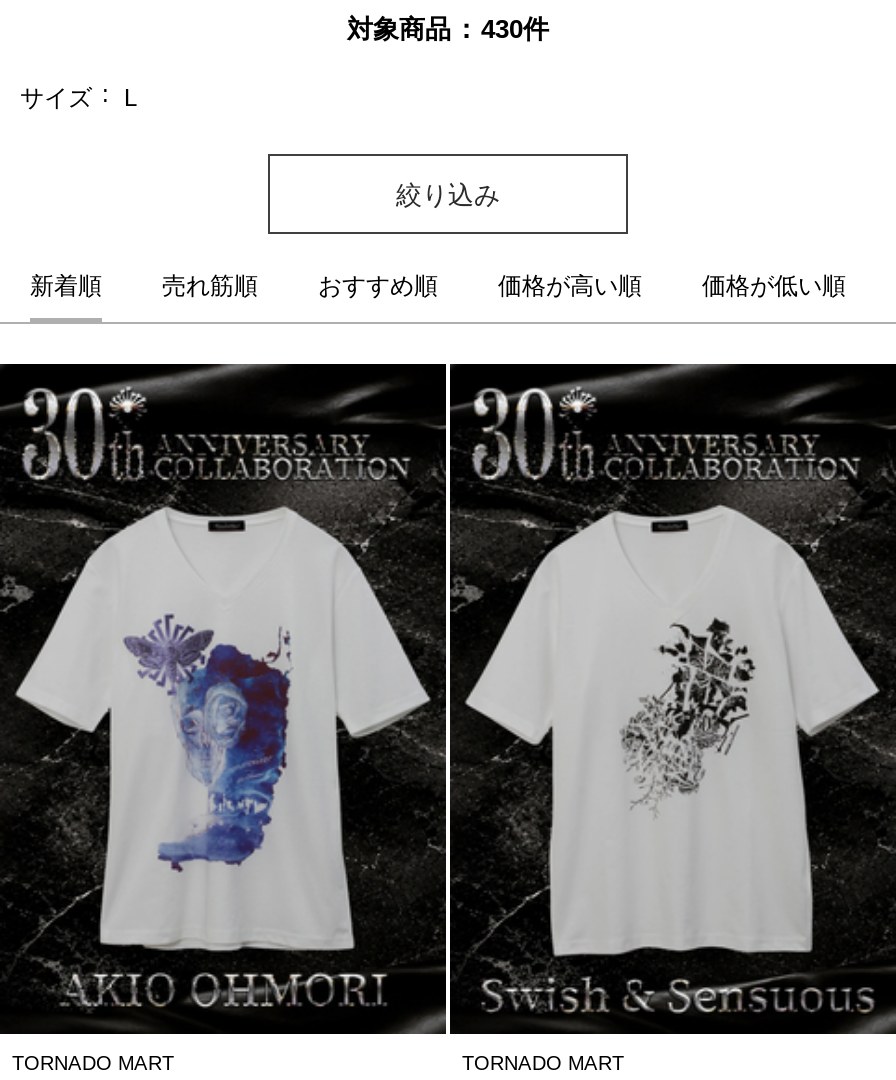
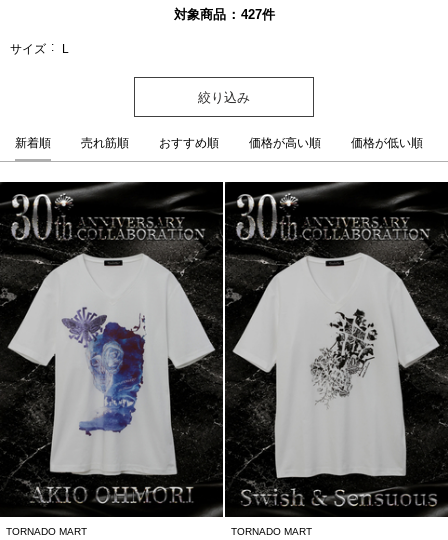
[347,14,549,44] 対象商品 430件 -> [173,7,274,22] 対象商品 427件

